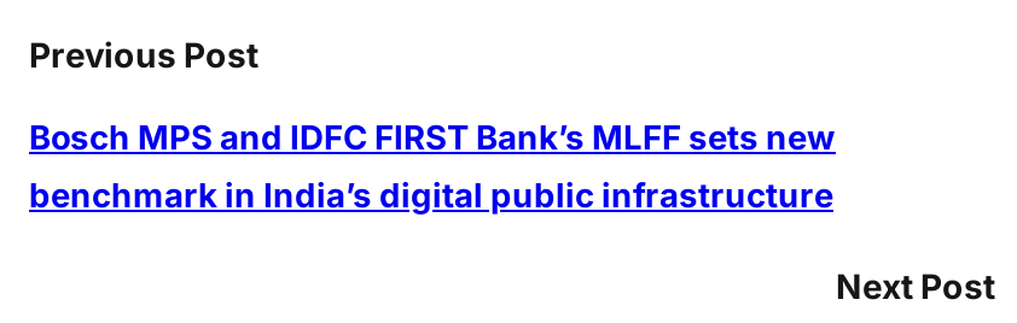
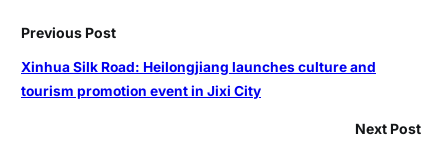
[29,117,836,155] Bosch MPS and IDFC FIRST Bank’s MLFF sets new -> [21,59,376,75] Xinhua Silk Road: Heilongjiang launches culture and
[29,175,833,213] benchmark in India’s digital public infrastructure -> [21,83,261,99] tourism promotion event in Jixi City

